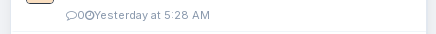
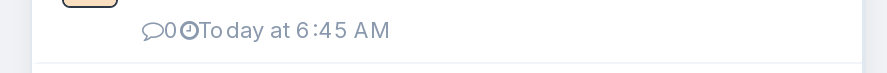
[94,8,210,22] Yesterday at 5:28 AM -> [198,16,390,44] Today at 6:45 AM

